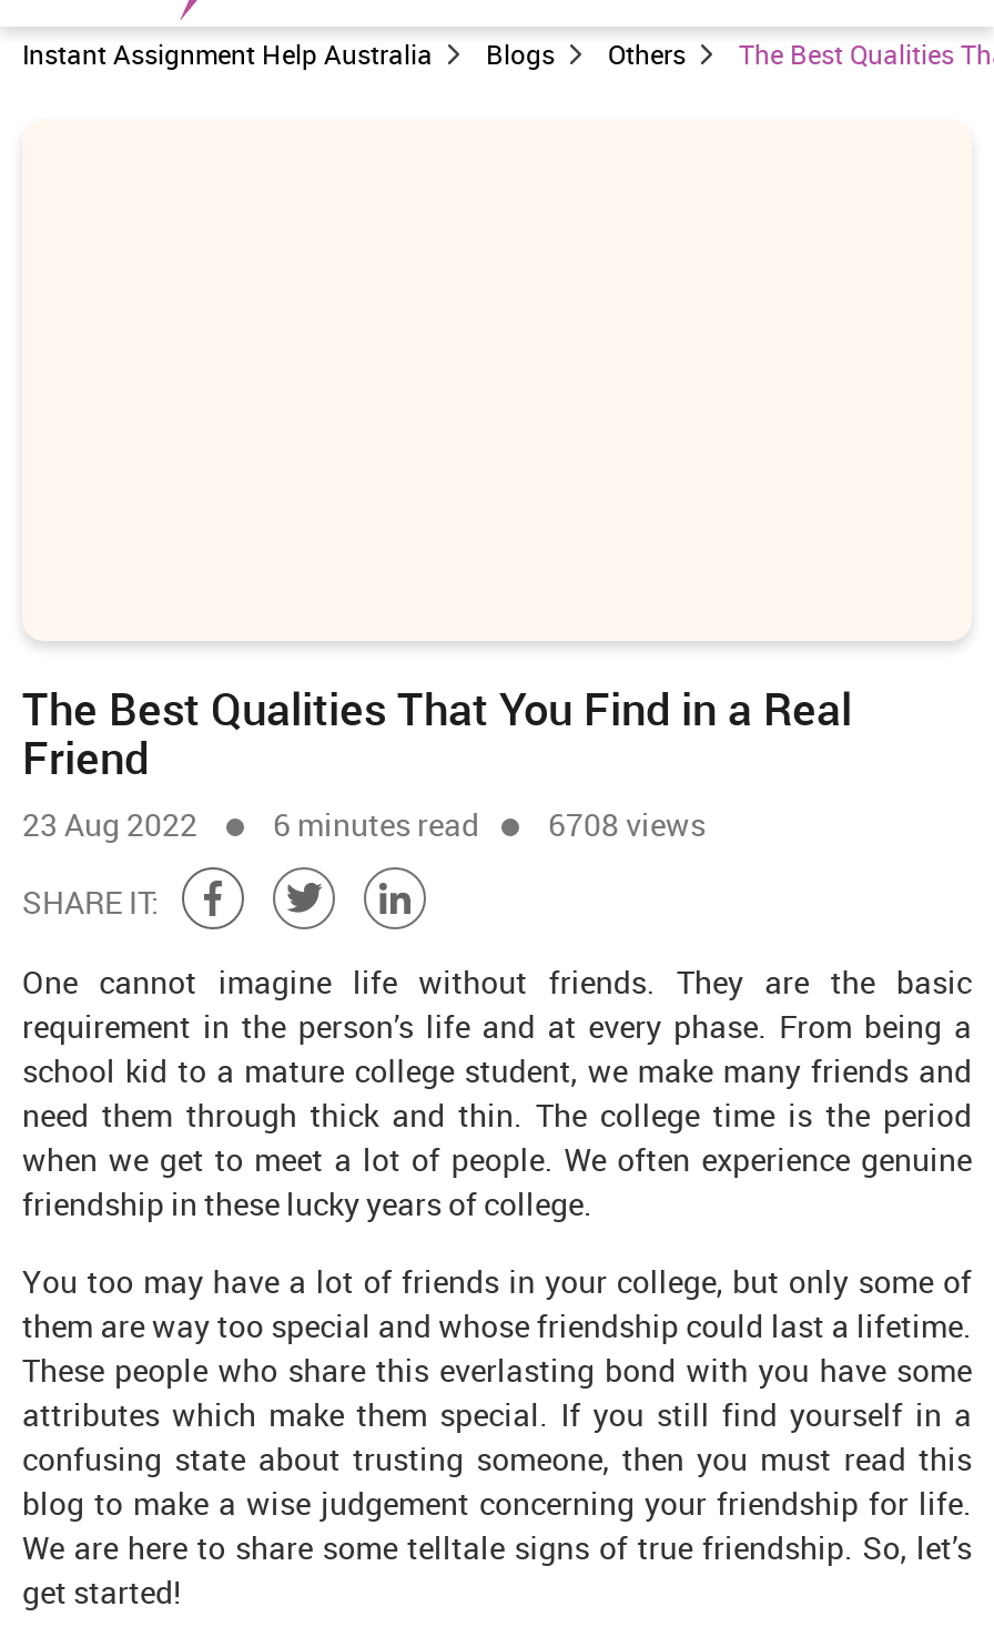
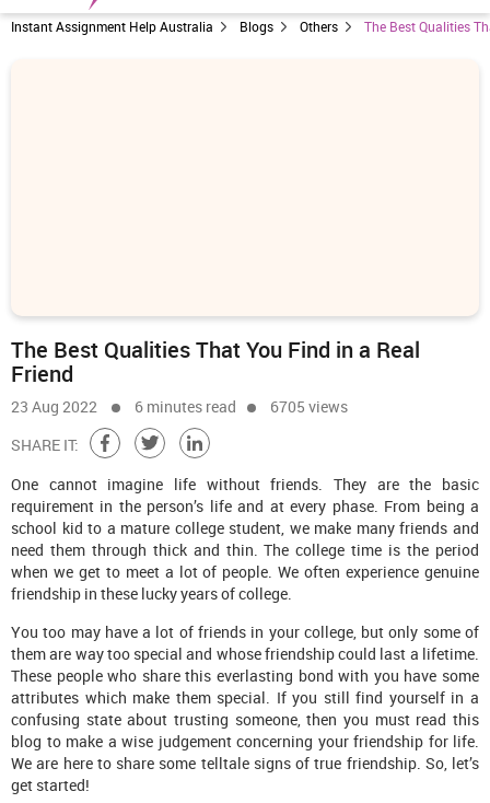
[22,804,706,846] 23 Aug 2022 6 minutes read 6708 views -> [11,396,348,417] 23 Aug 2022 6 minutes read 6705 views

